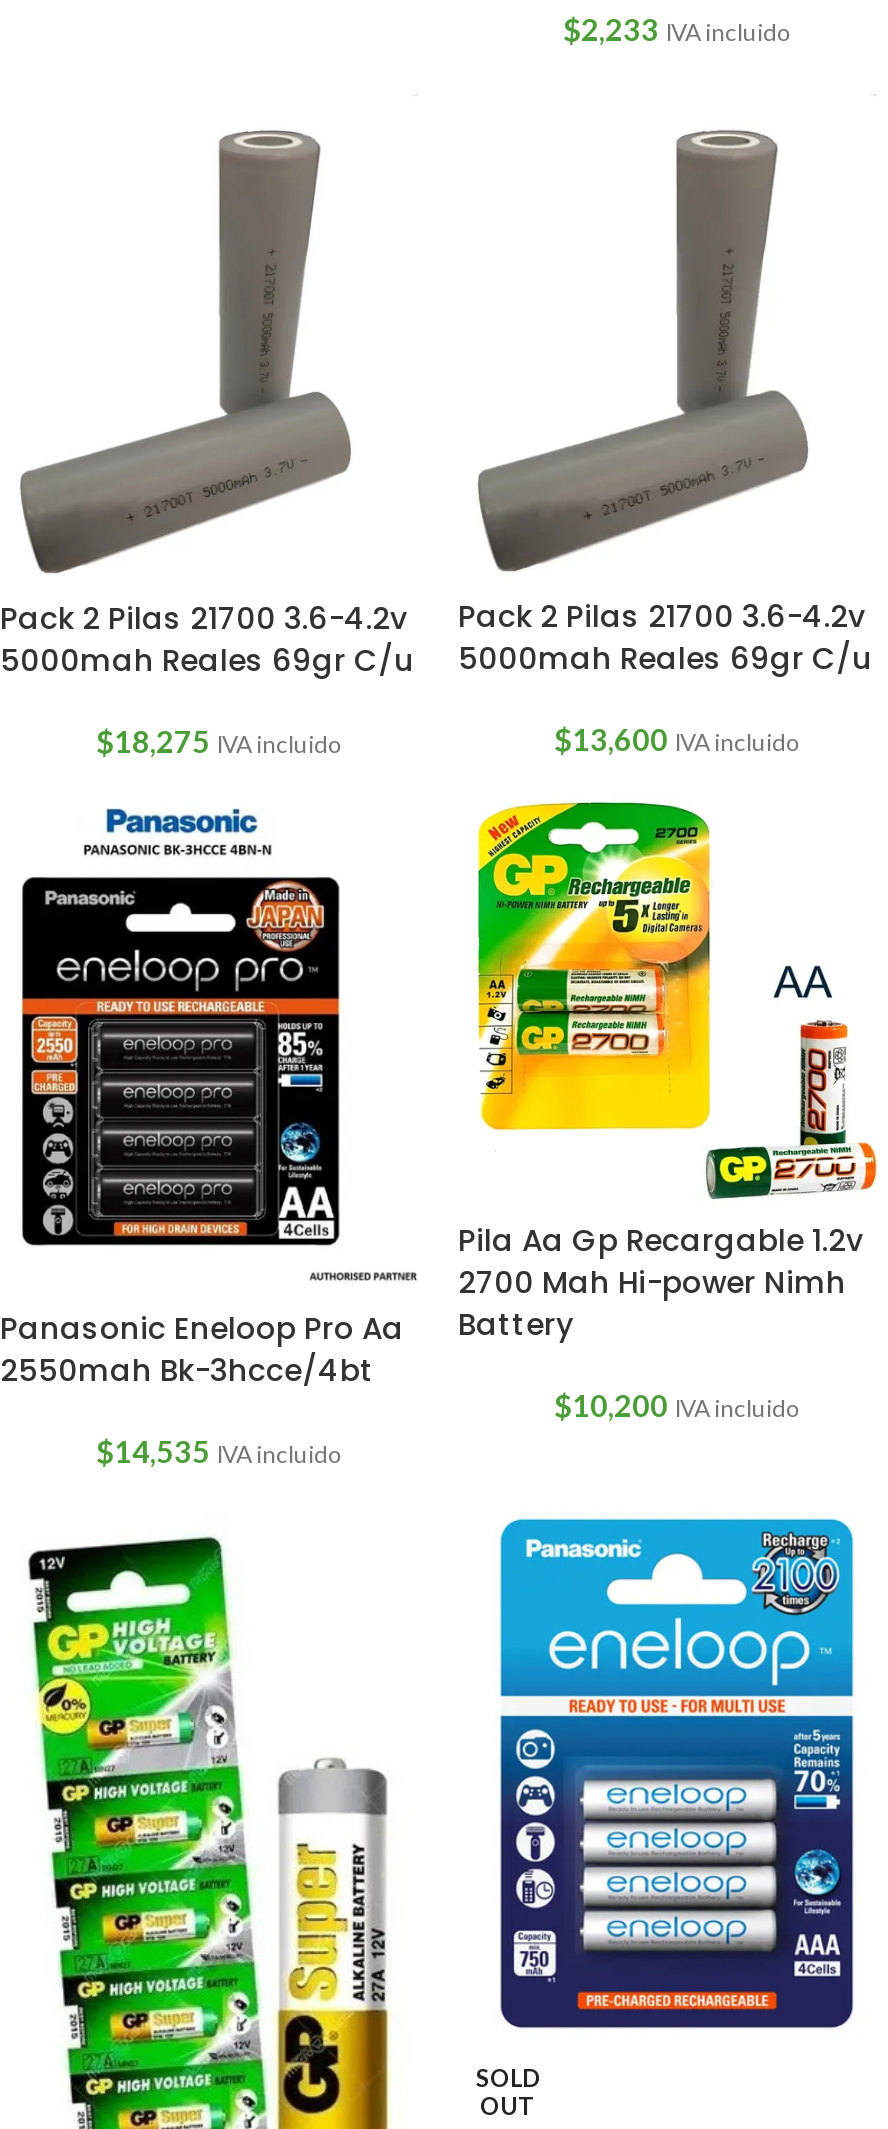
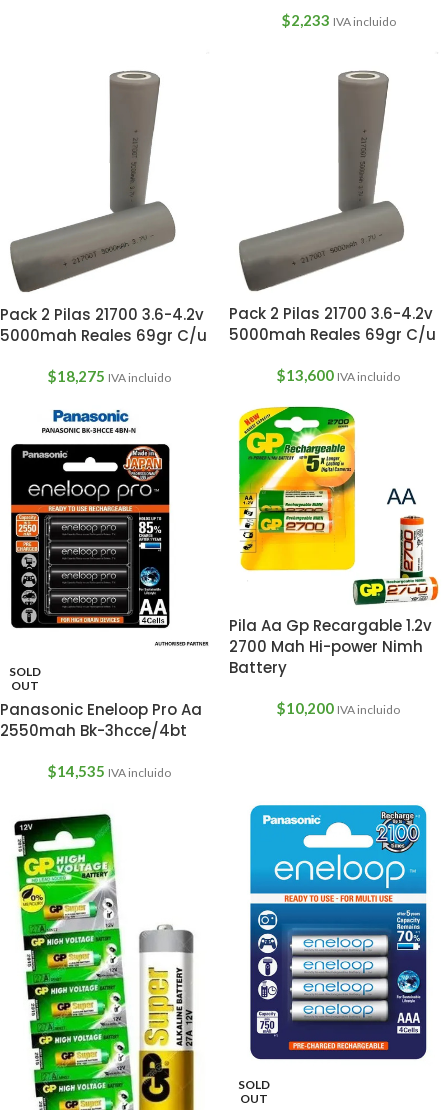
none -> [9,663,41,692] SOLD | OUT

